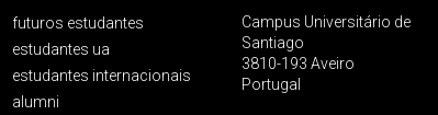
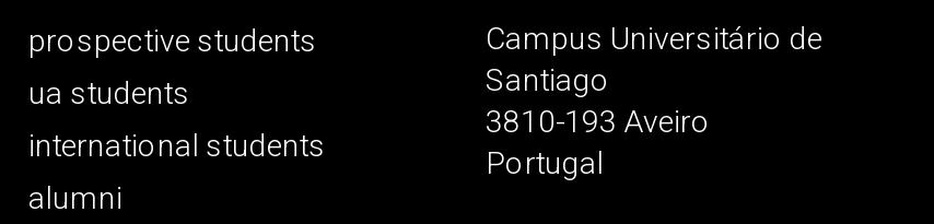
[12,14,144,32] futuros estudantes -> [28,23,317,58] prospective students
[12,41,110,58] estudantes ua -> [28,75,190,110] ua students
[12,67,191,84] estudantes internacionais -> [28,128,326,163] international students

